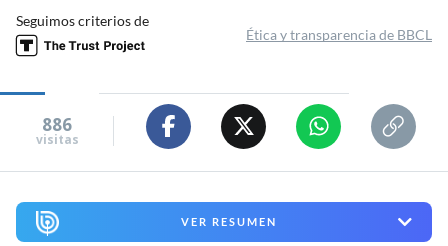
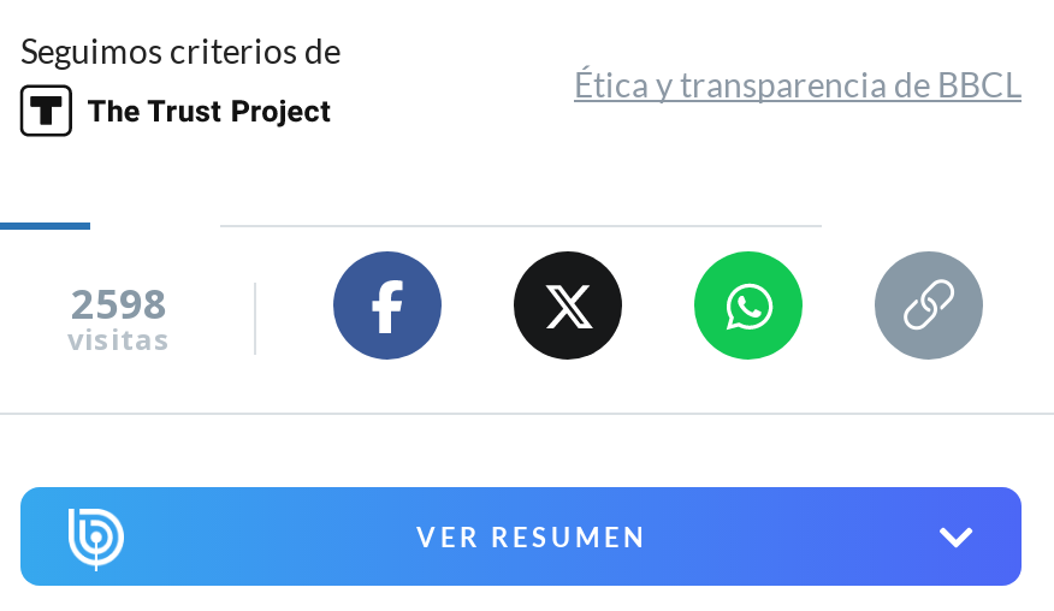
[42,113,72,136] 886 -> [71,276,167,331] 2598

